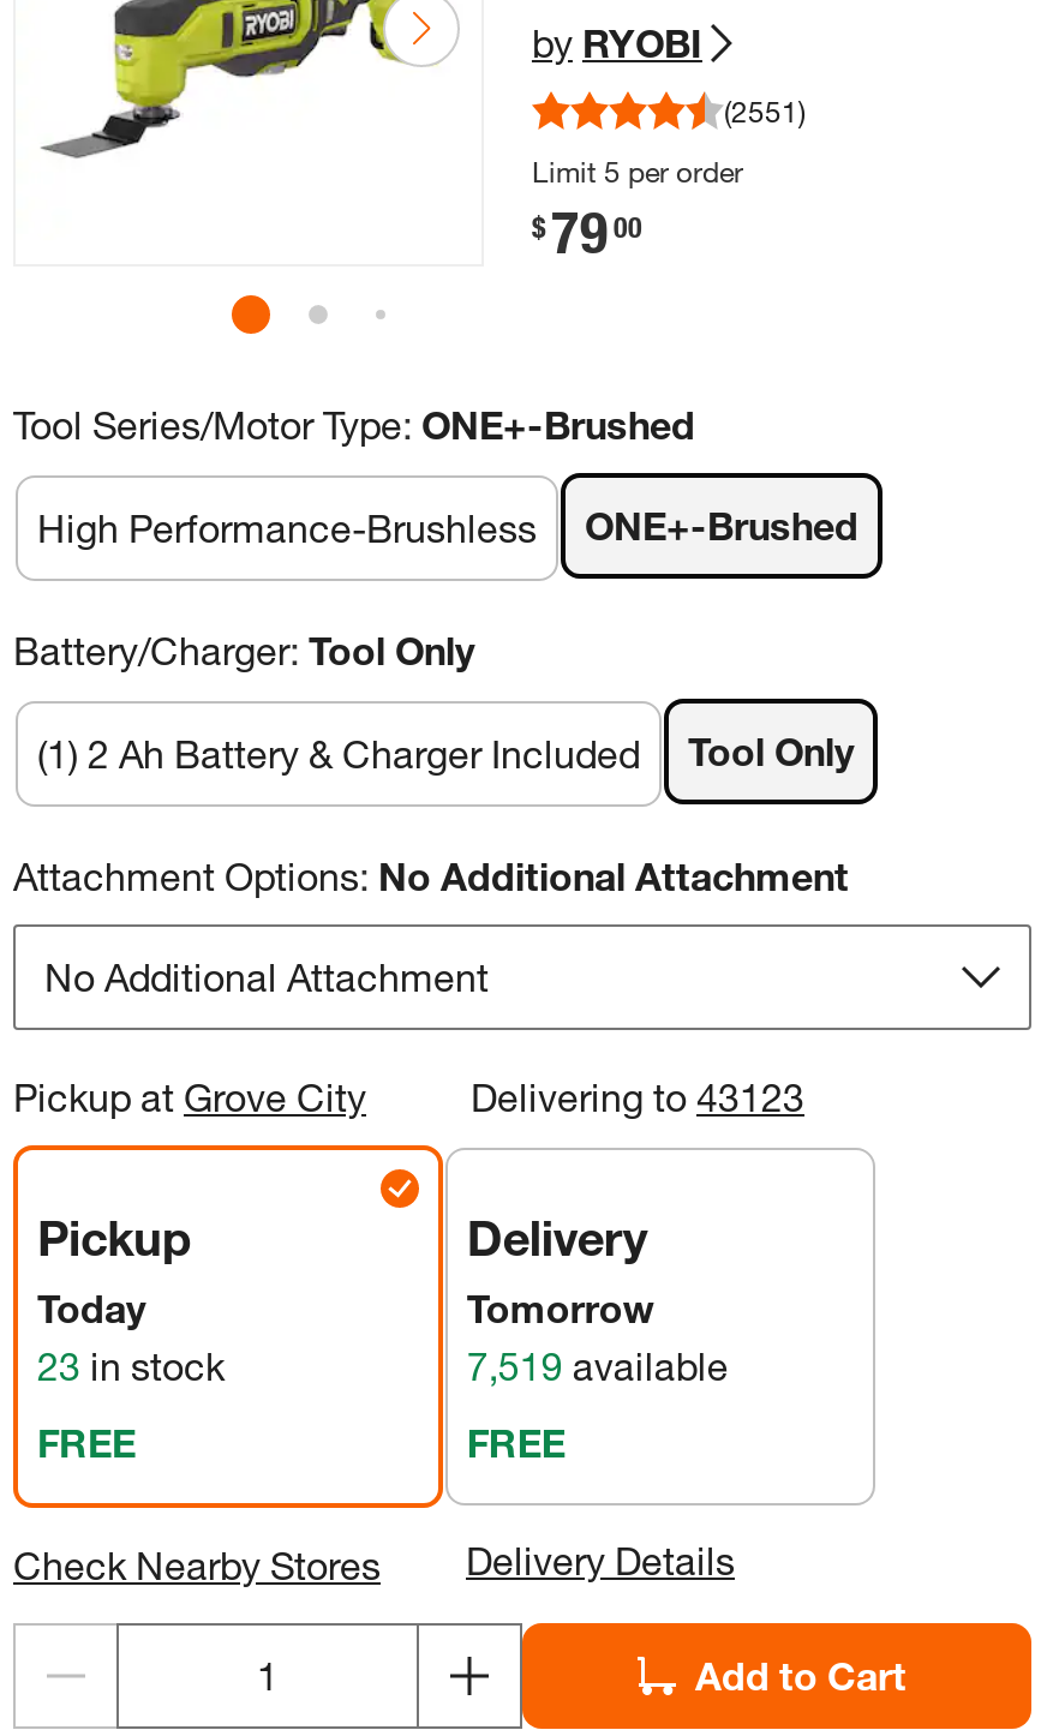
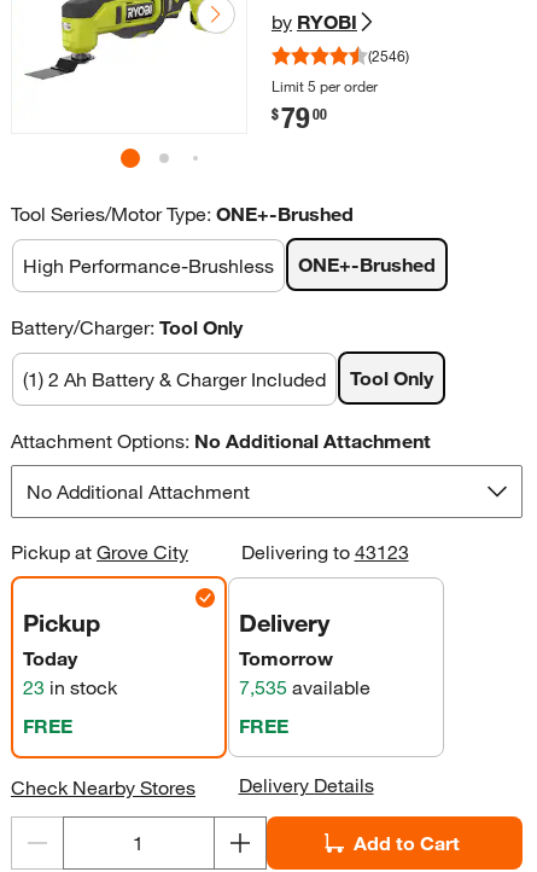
[724,91,806,130] (2551) -> [368,46,409,65] (2546)
[467,1342,728,1388] 7,519 available -> [239,675,370,698] 7,535 available

